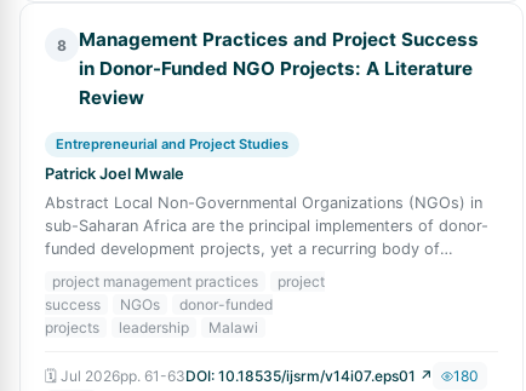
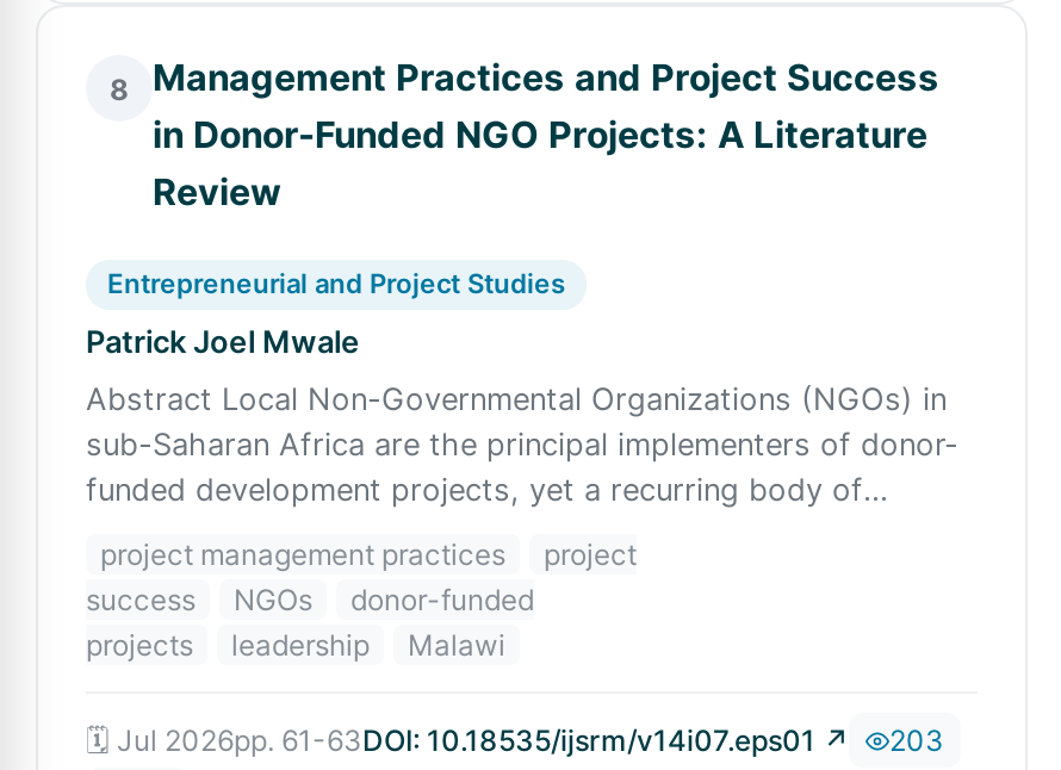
[453,367,479,385] 180 -> [889,722,944,758] 203

